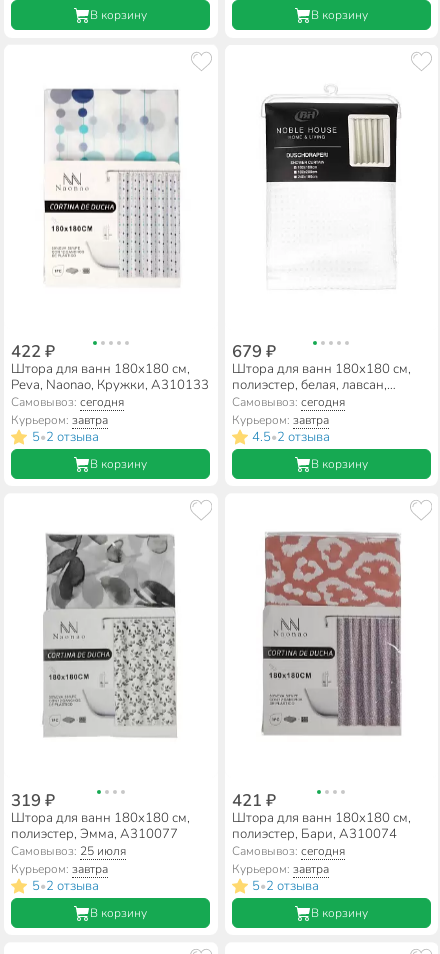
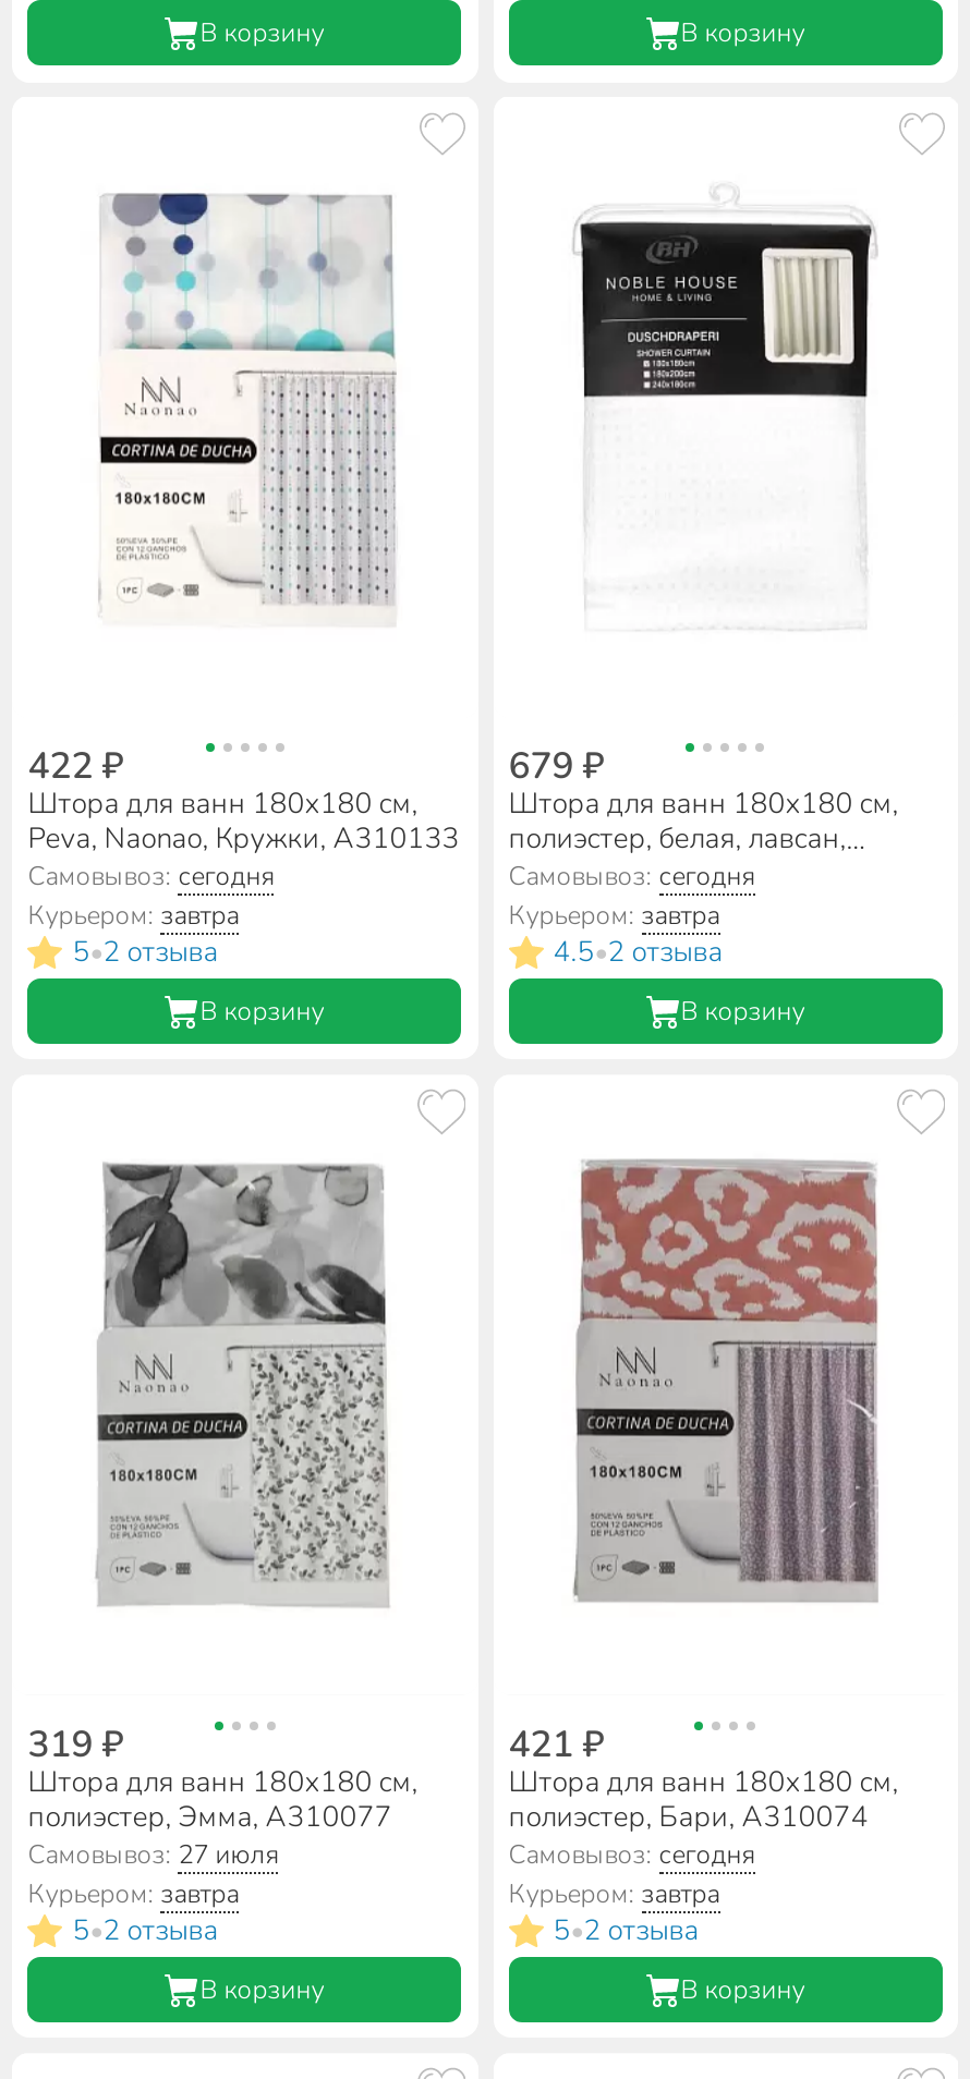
[11,843,126,859] Самовывоз: 25 июля -> [28,1837,278,1872] Самовывоз: 27 июля

